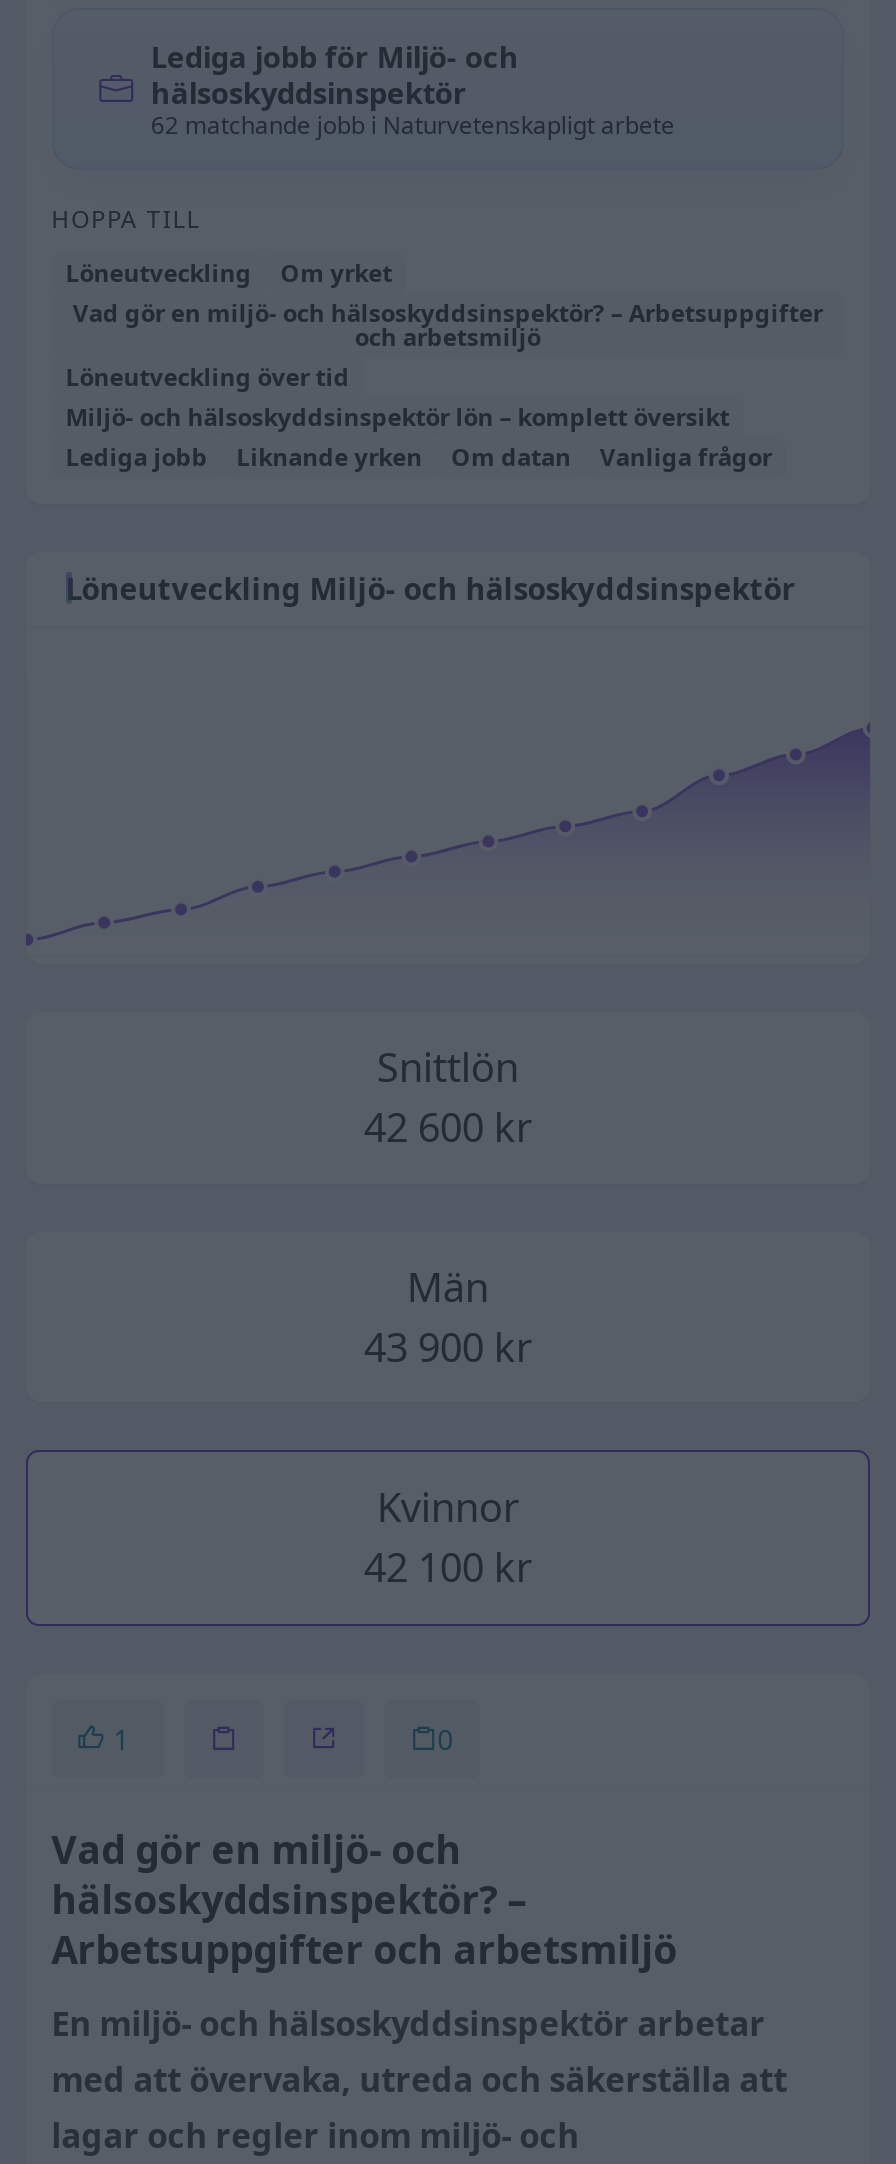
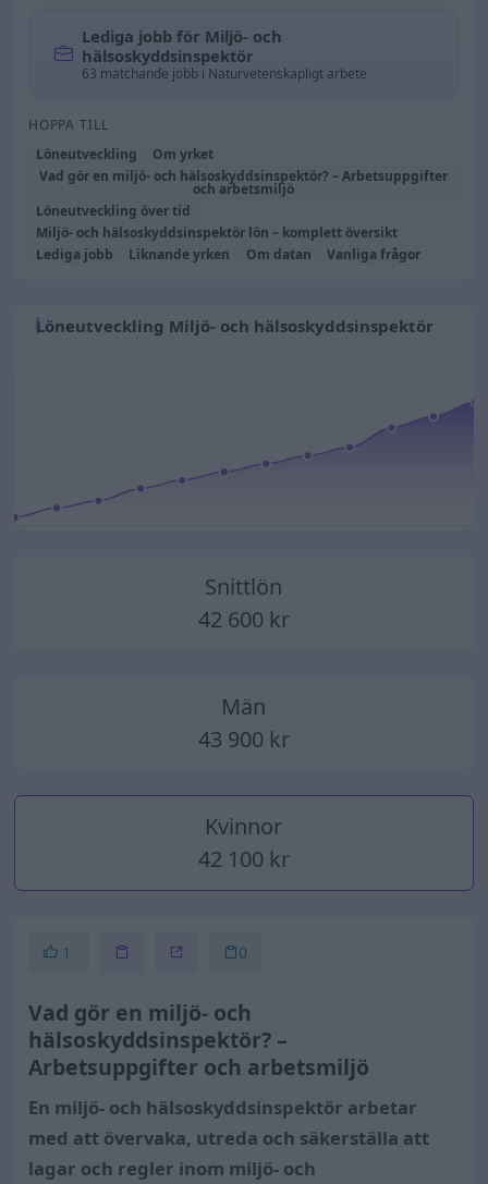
[151,108,675,142] 62 matchande jobb i Naturvetenskapligt arbete -> [82,64,368,83] 63 matchande jobb i Naturvetenskapligt arbete

